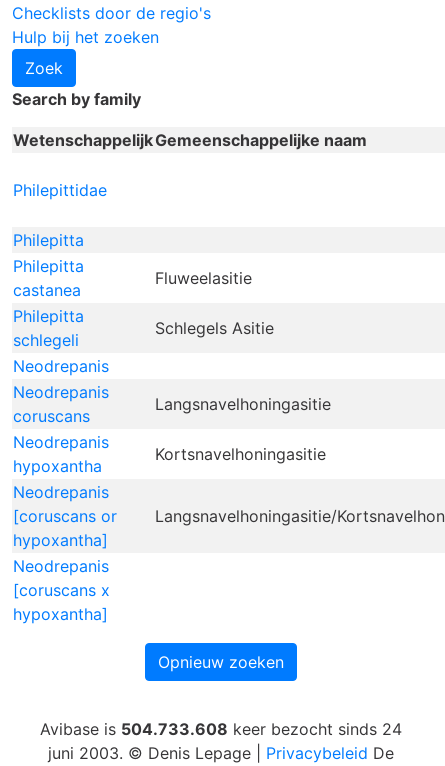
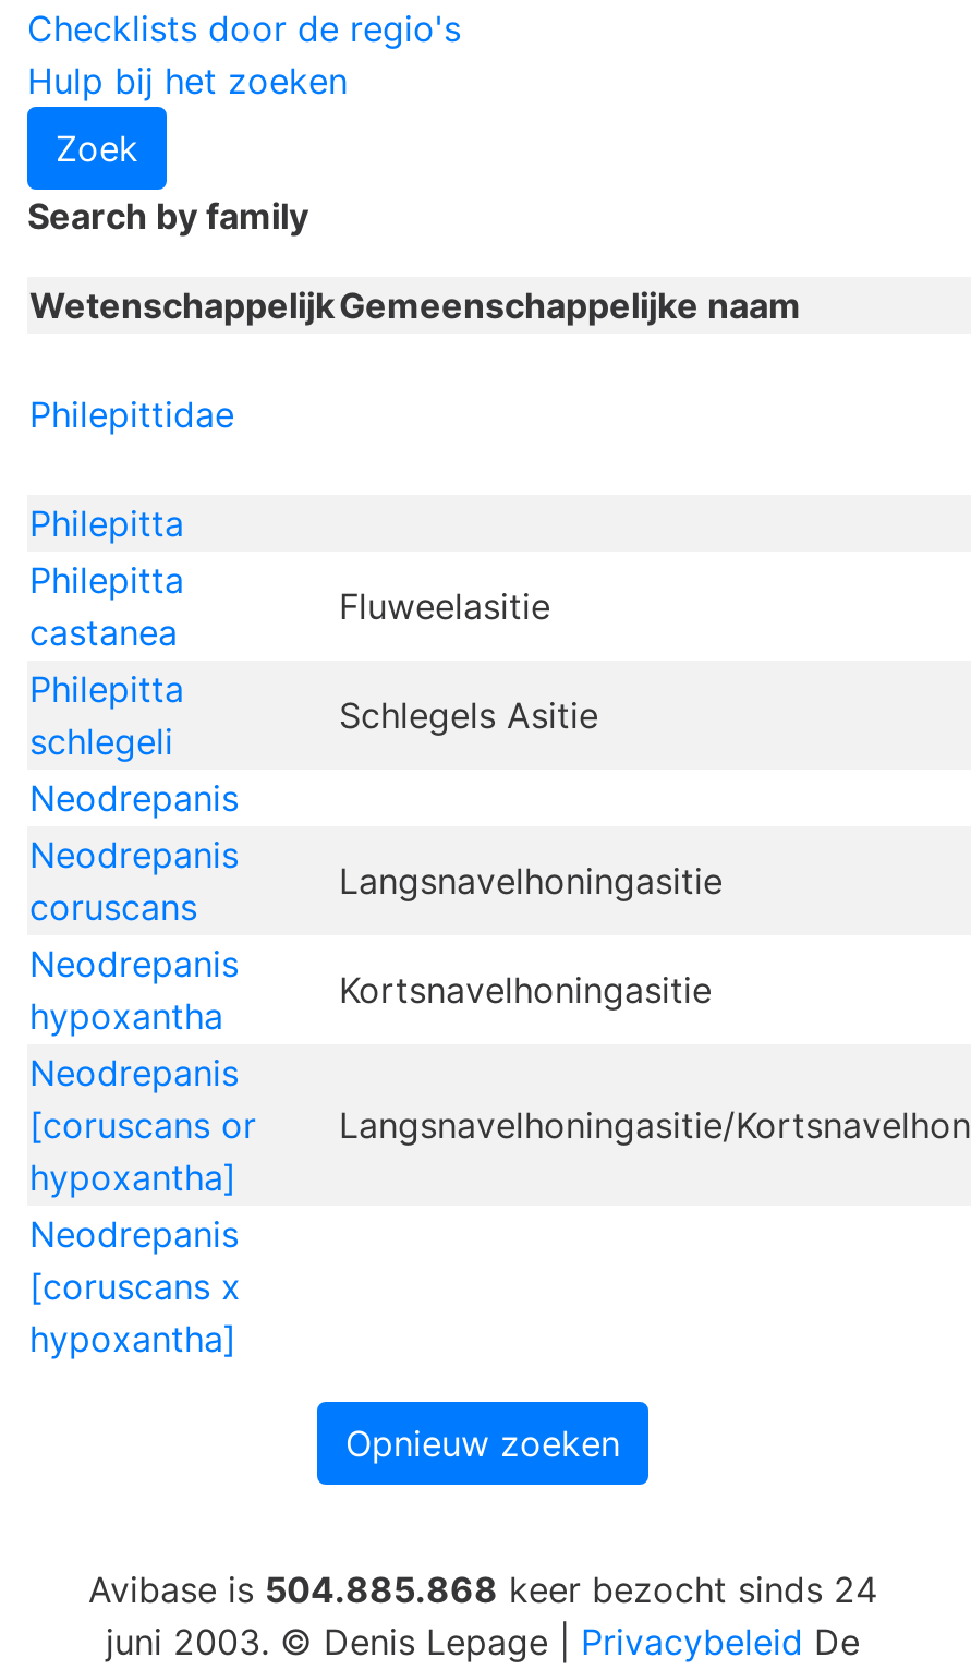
[40,719,402,739] Avibase is 504.733.608 keer bezocht sinds 24 -> [88,1568,877,1612] Avibase is 504.885.868 keer bezocht sinds 24

